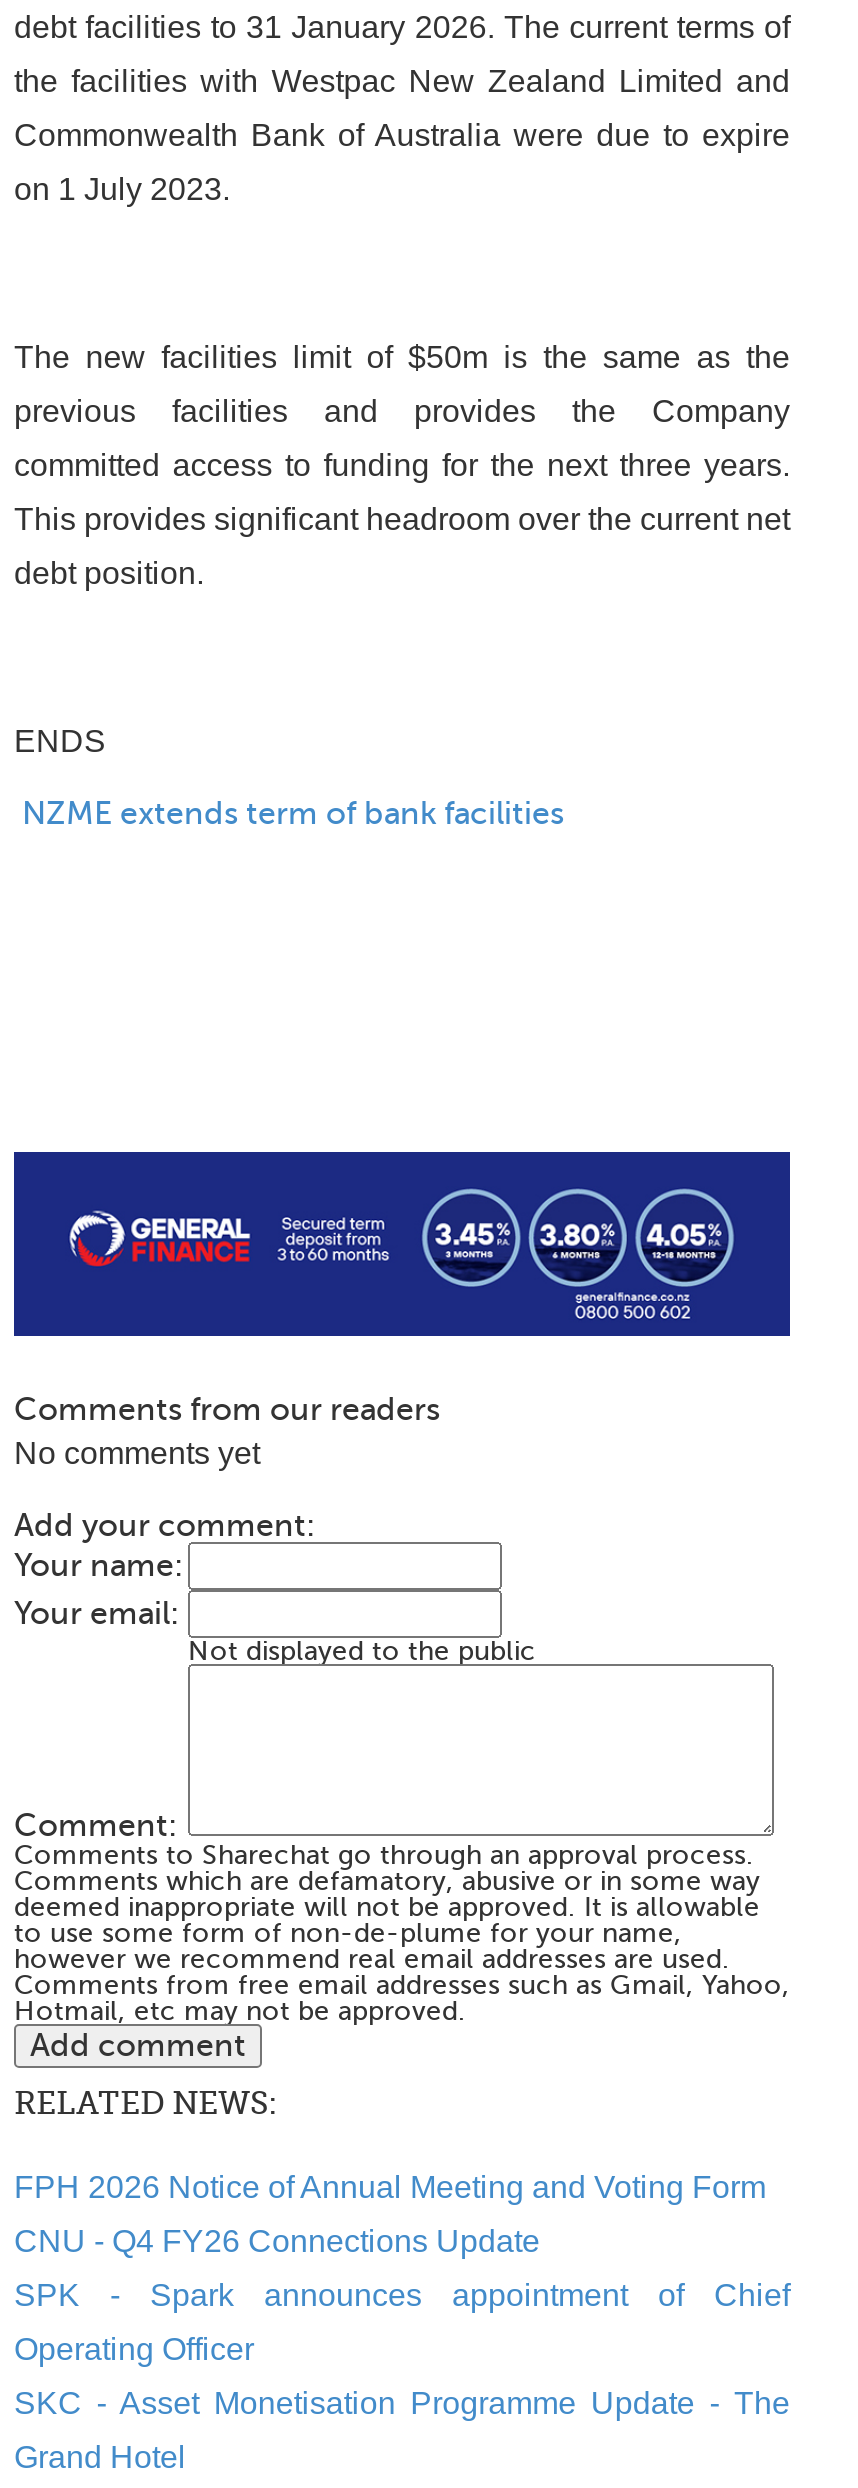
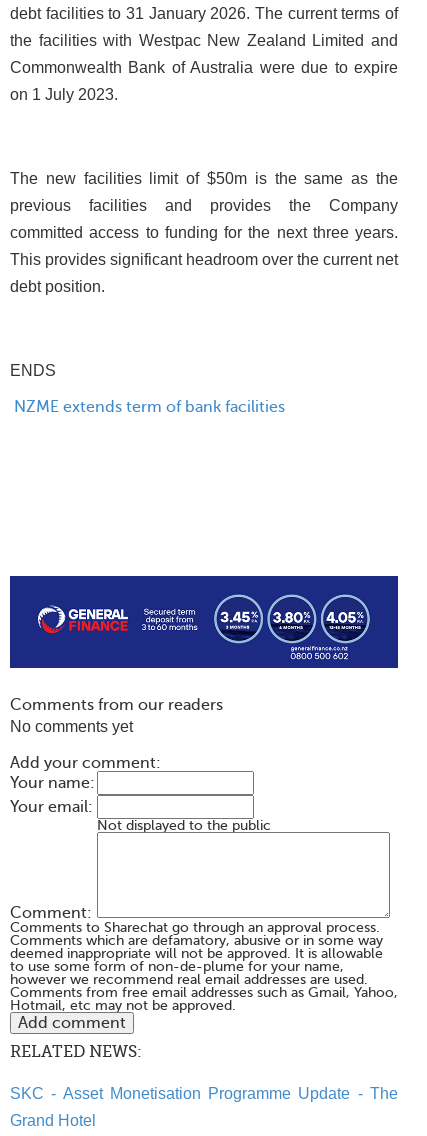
[14,2170,790,2366] FPH 2026 Notice of Annual Meeting and Voting Form | CNU - Q4 FY26 Connections Update | SPK - Spark announces appointment of Chief | Operating Officer -> none

